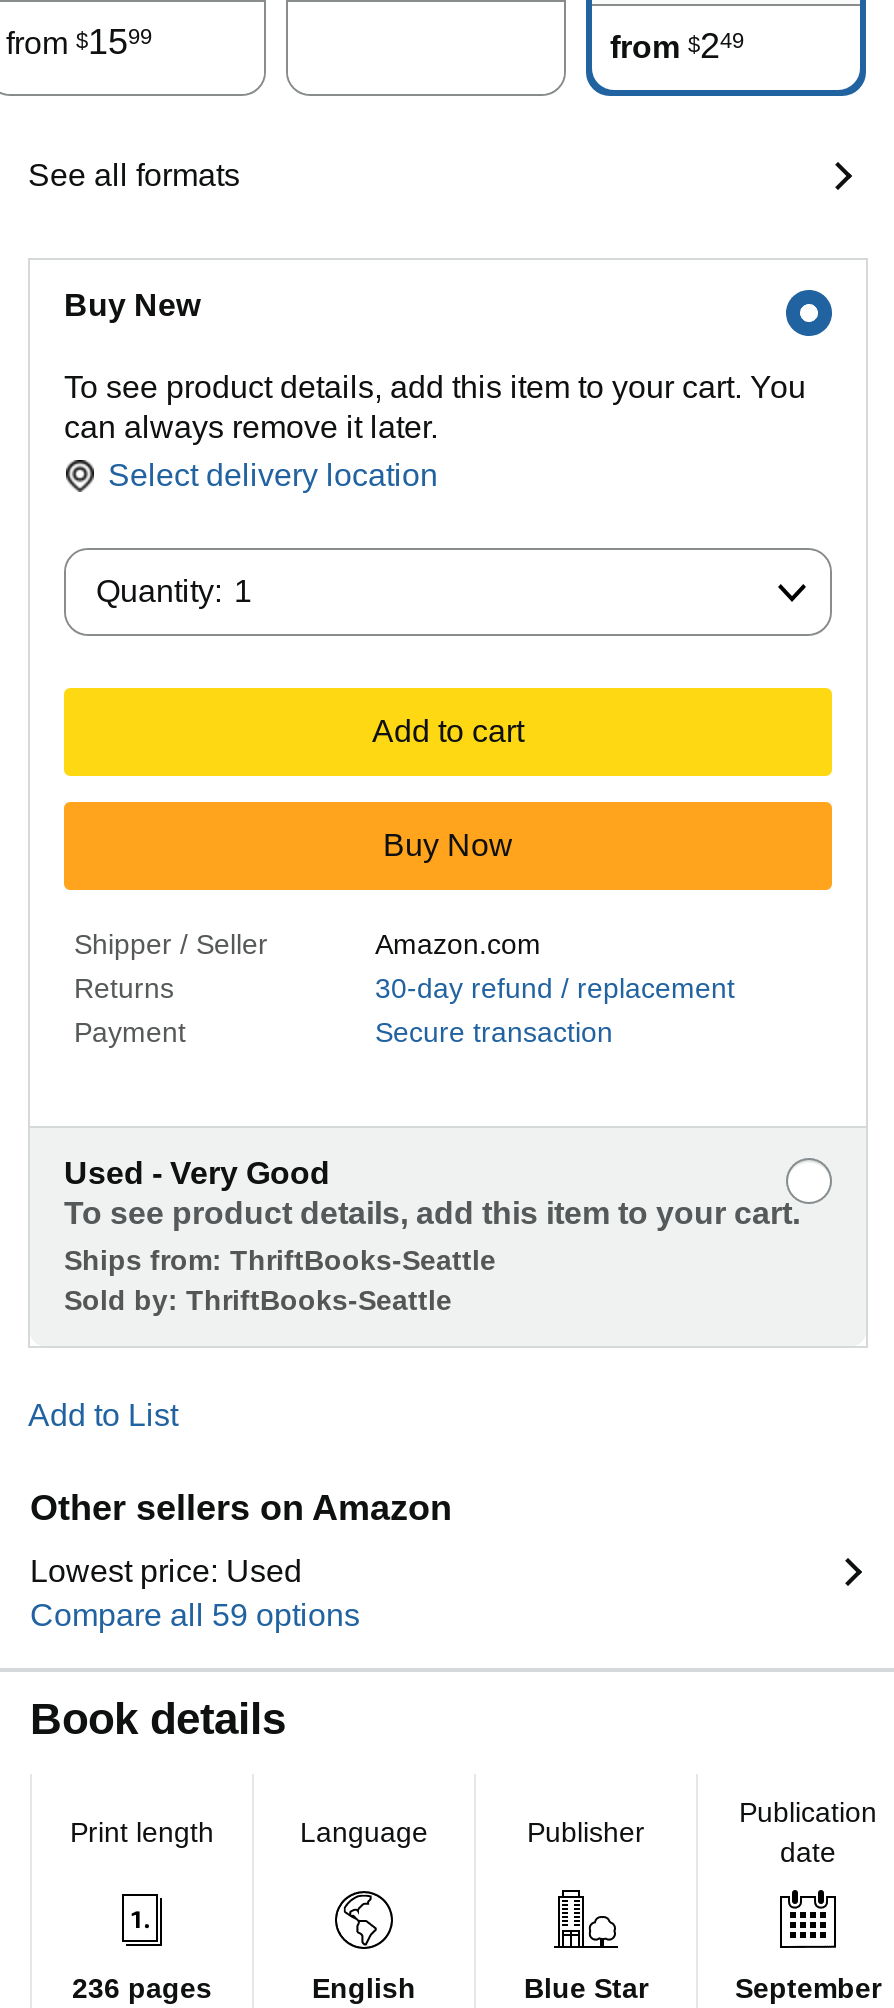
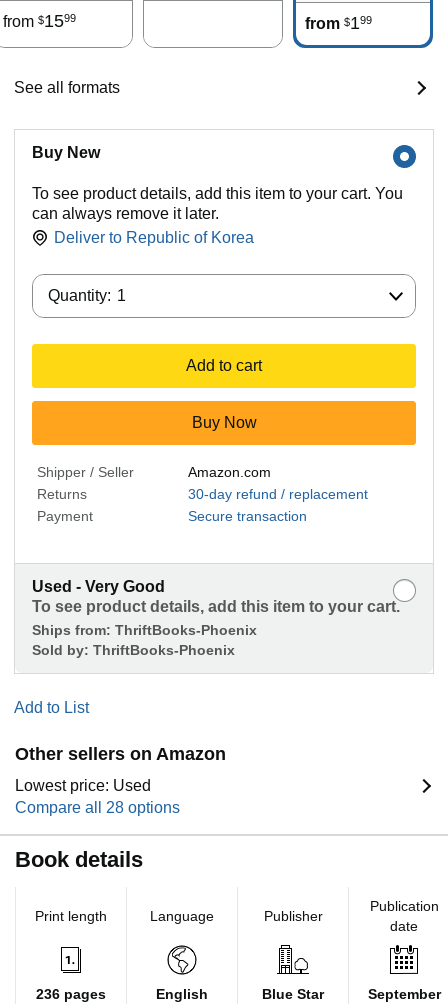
[610,26,744,66] from $249 -> [305,13,372,33] from $199
[108,458,438,492] Select delivery location -> [54,229,254,246] Deliver to Republic of Korea
[64,1244,496,1276] Ships from: ThriftBooks-Seattle -> [32,622,257,638] Ships from: ThriftBooks-Phoenix
[64,1284,452,1316] Sold by: ThriftBooks-Seattle -> [32,642,235,658] Sold by: ThriftBooks-Phoenix
[30,1598,360,1632] Compare all 59 options -> [15,799,180,816] Compare all 28 options

